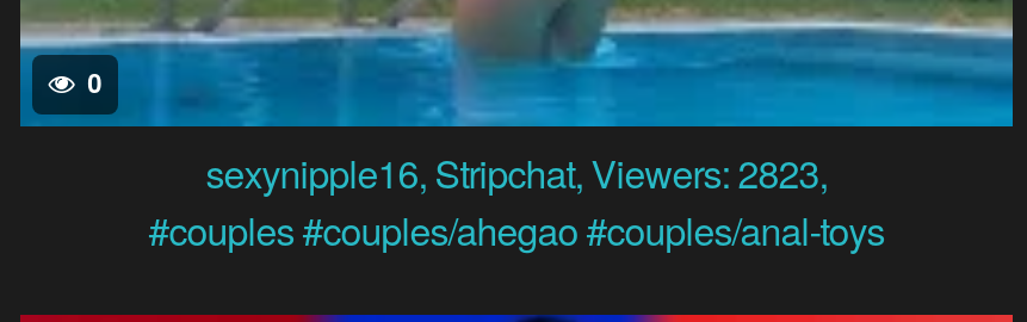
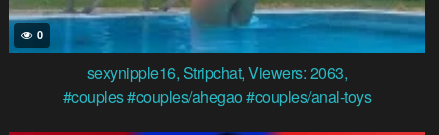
[206,146,827,201] sexynipple16, Stripchat, Viewers: 2823, -> [87,61,347,84] sexynipple16, Stripchat, Viewers: 2063,

